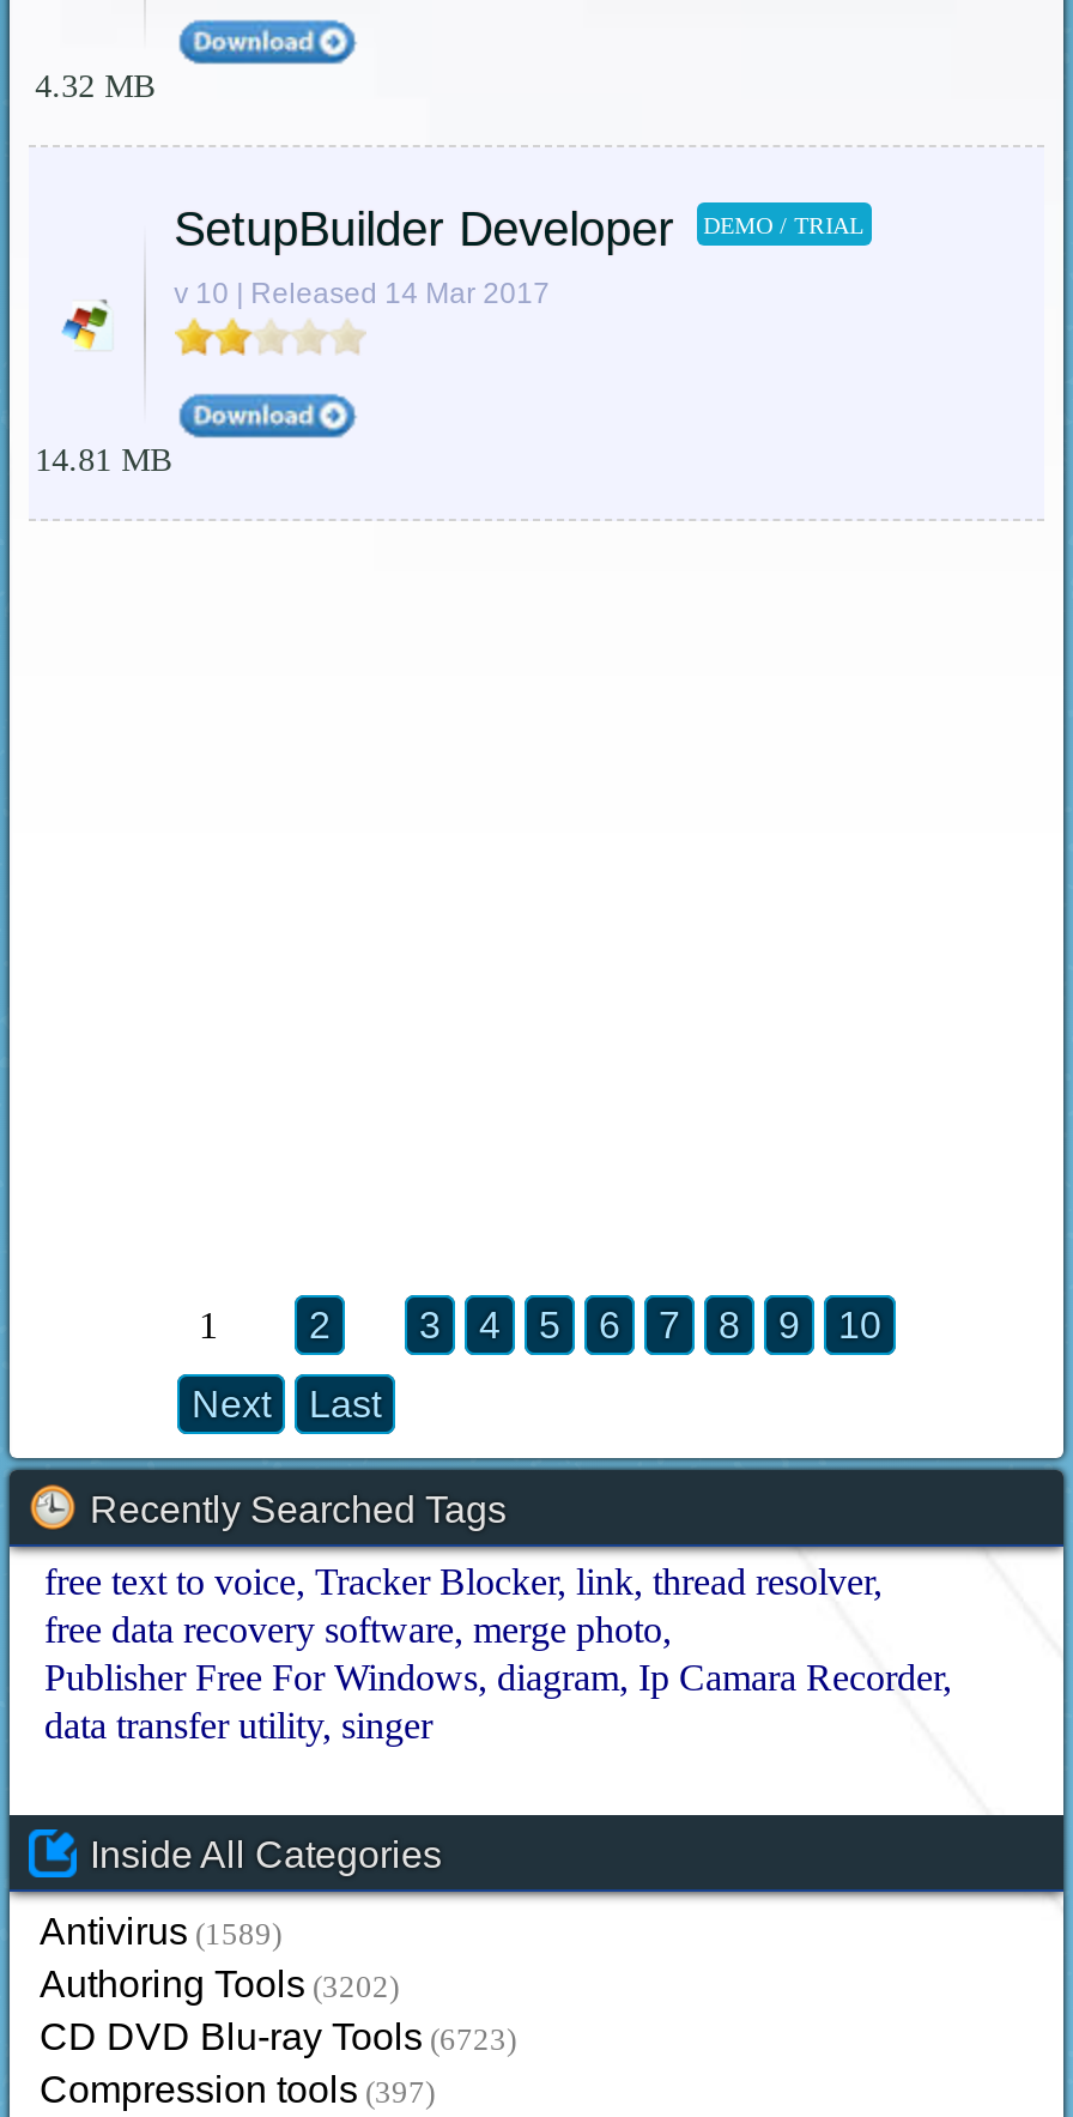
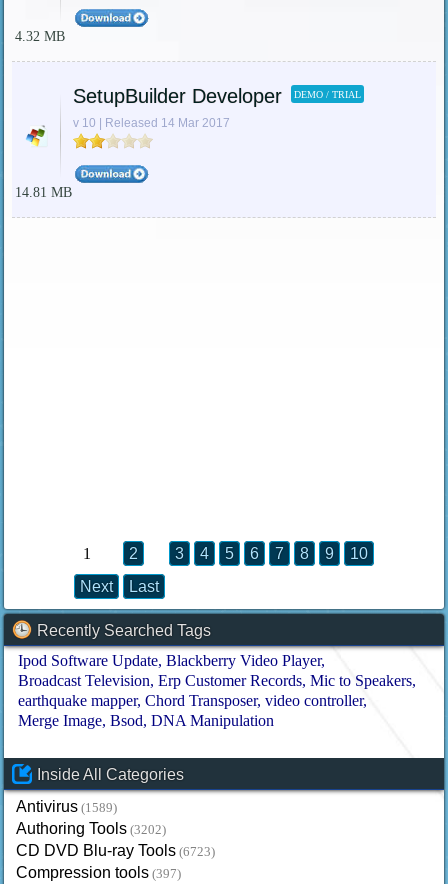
[44,1561,942,1745] free text to voice Tracker Blocker link thread resolver | free data recovery software merge photo | Publisher Free For Windows diagram Ip Camara Recorder | data transfer utility singer -> [18,652,412,729] Ipod Software Update Blackberry Video Player | Broadcast Television Erp Customer Records Mic to Speakers | earthquake mapper Chord Transposer video controller | Merge Image Bsod DNA Manipulation

